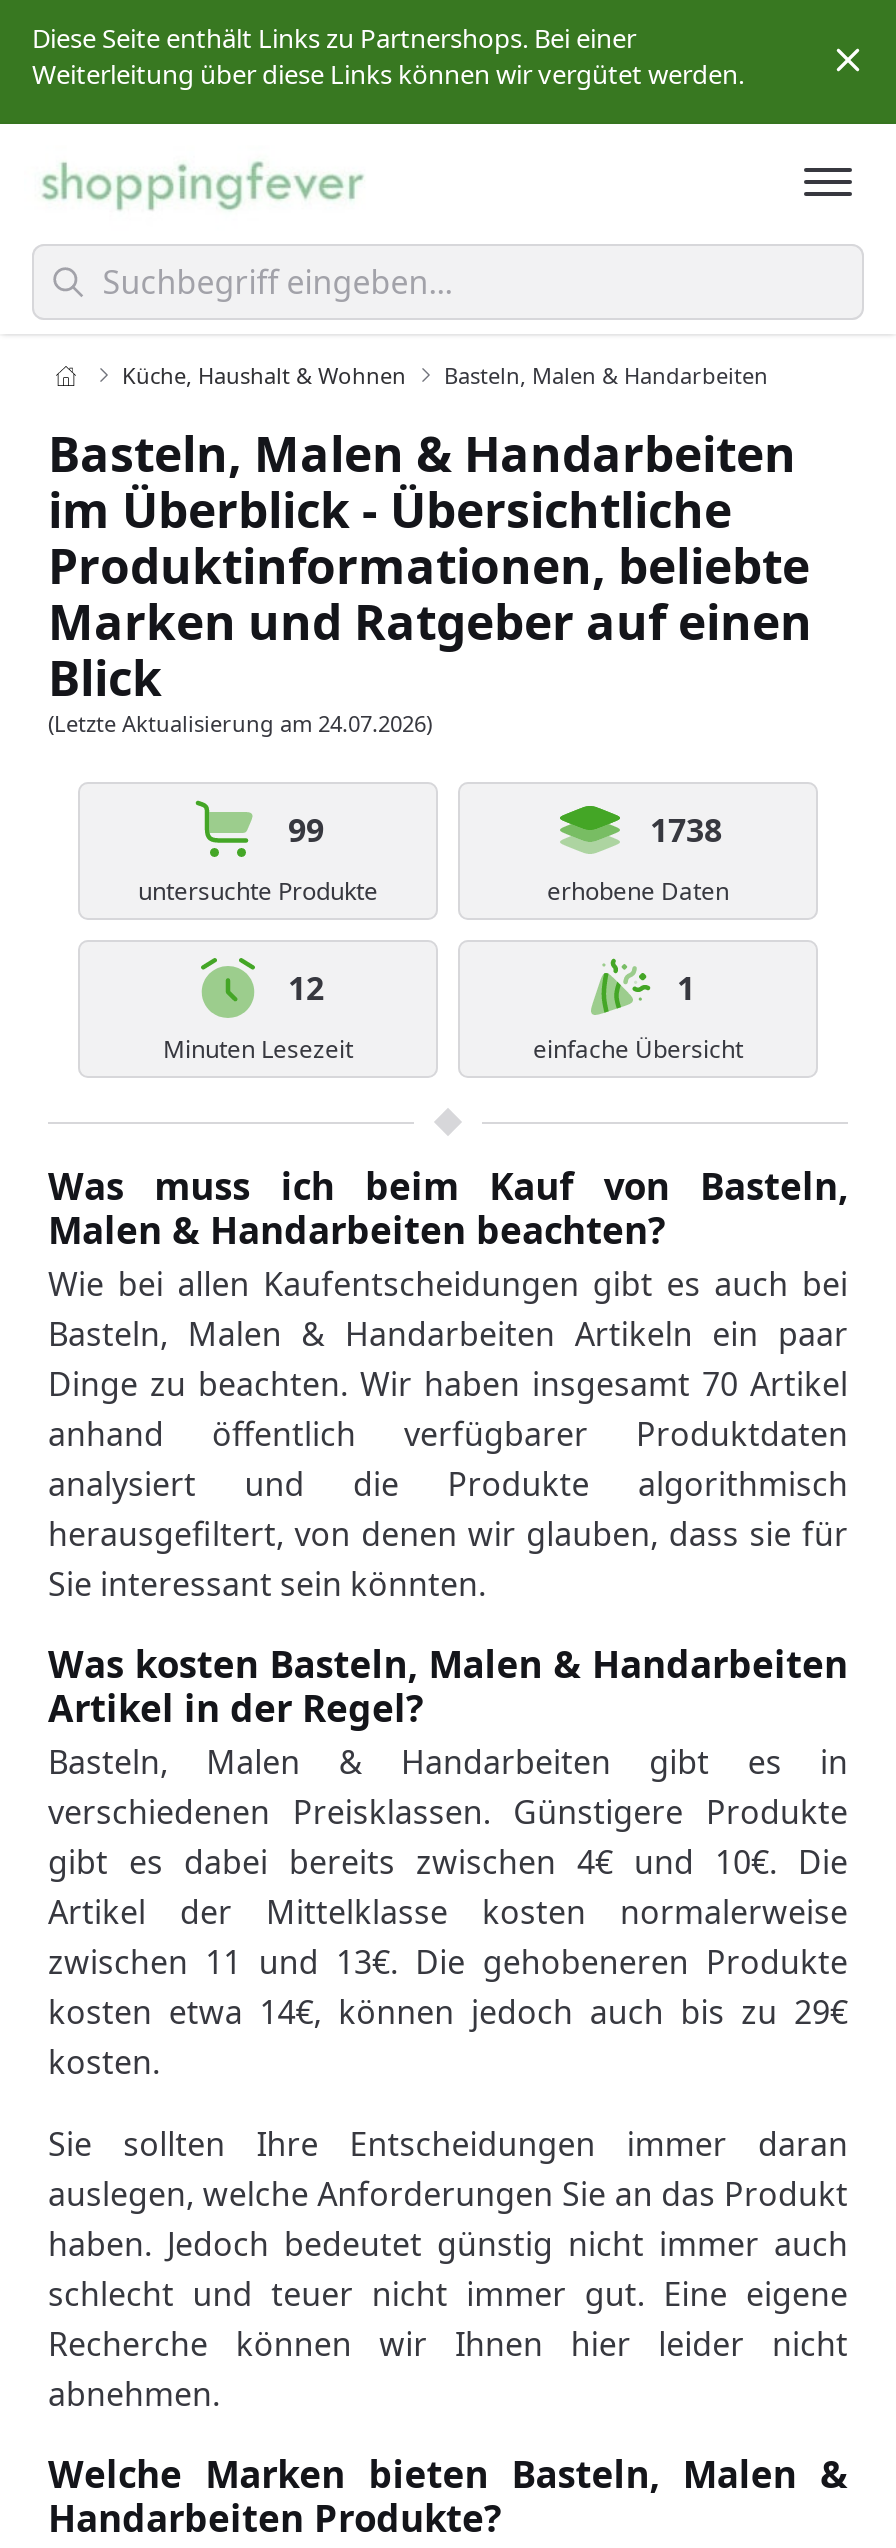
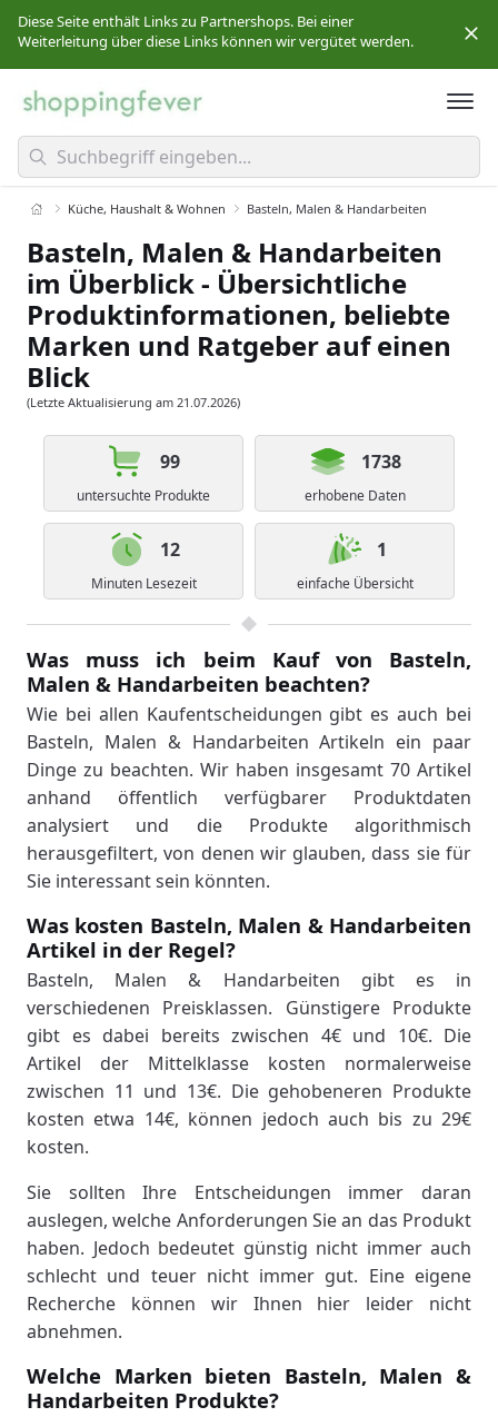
[48,708,432,738] (Letzte Aktualisierung am 24.07.2026) -> [27,394,240,410] (Letzte Aktualisierung am 21.07.2026)

